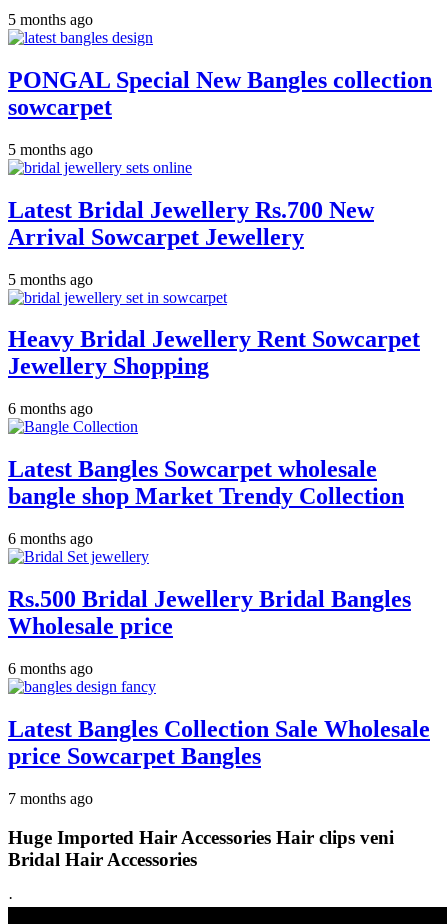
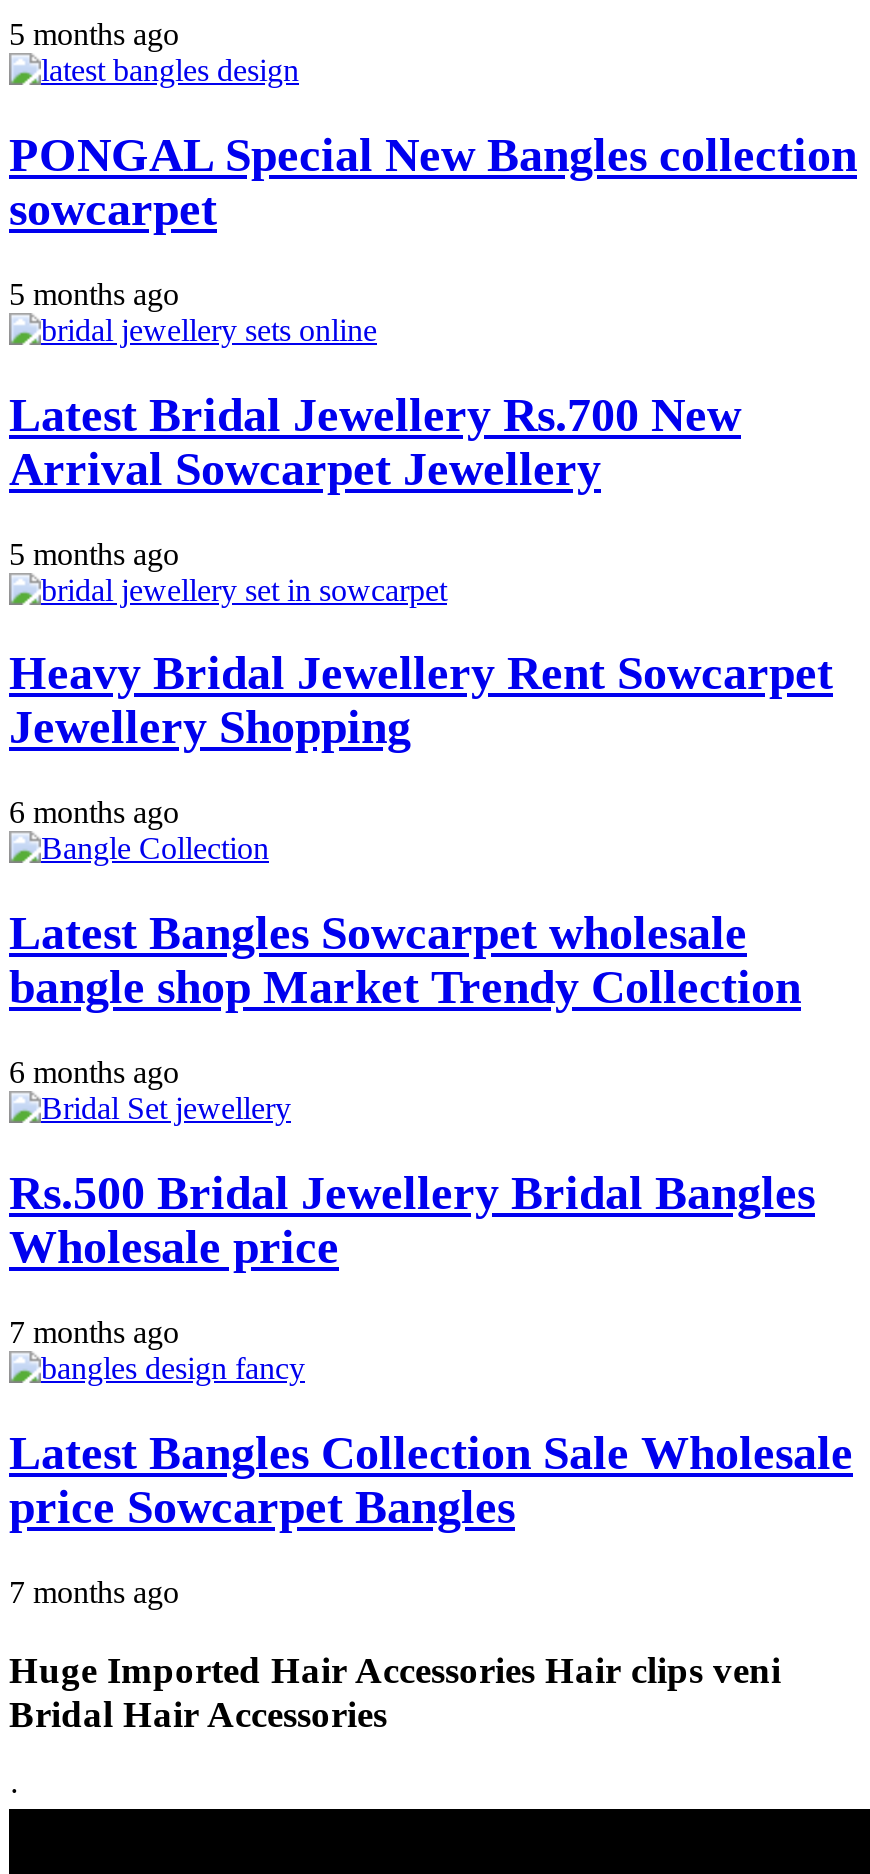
[8,660,93,677] 6 months ago -> [9,1315,179,1349] 7 months ago

